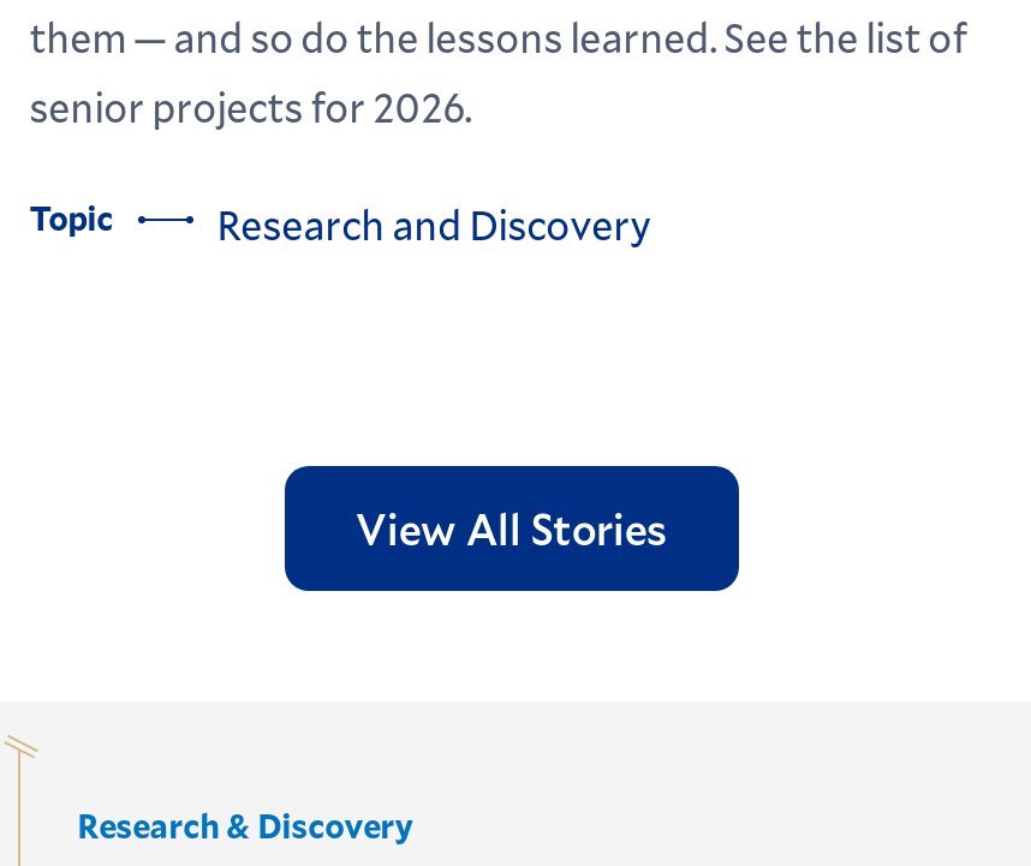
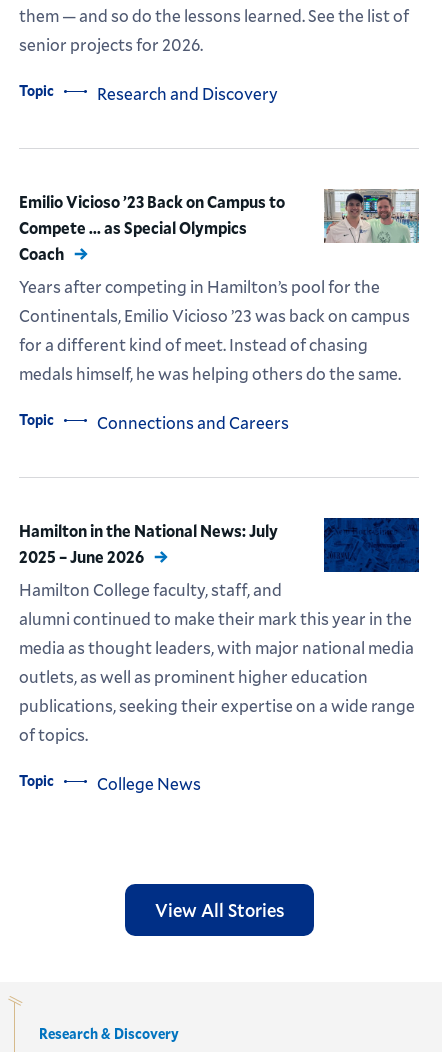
none -> [19,188,420,434] [image] | Emilio Vicioso ’23 Back on Campus to | Compete ... as Special Olympics | Coach | Years after competing in Hamilton’s pool for the | Continentals, Emilio Vicioso ’23 was back on campus | for a different kind of meet. Instead of chasing | medals himself, he was helping others do the same. | Topic | Connections and Careers
none -> [19,517,420,795] [image] | Hamilton in the National News: July | 2025 – June 2026 | Hamilton College faculty, staff, and | alumni continued to make their mark this year in the | media as thought leaders, with major national media | outlets, as well as prominent higher education | publications, seeking their expertise on a wide range | of topics. | Topic | College News

